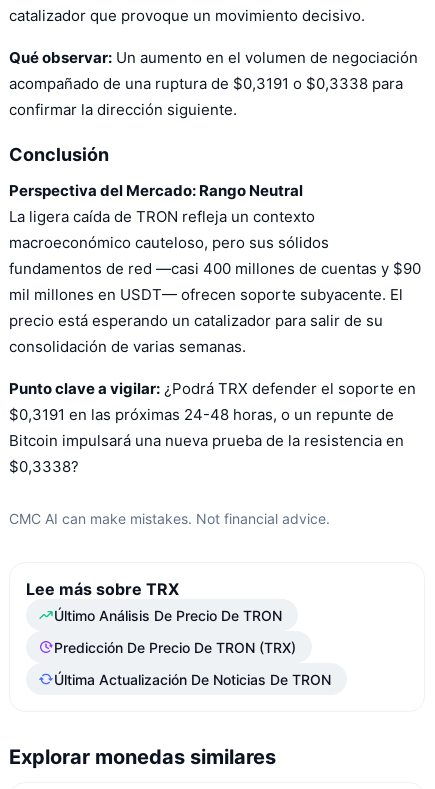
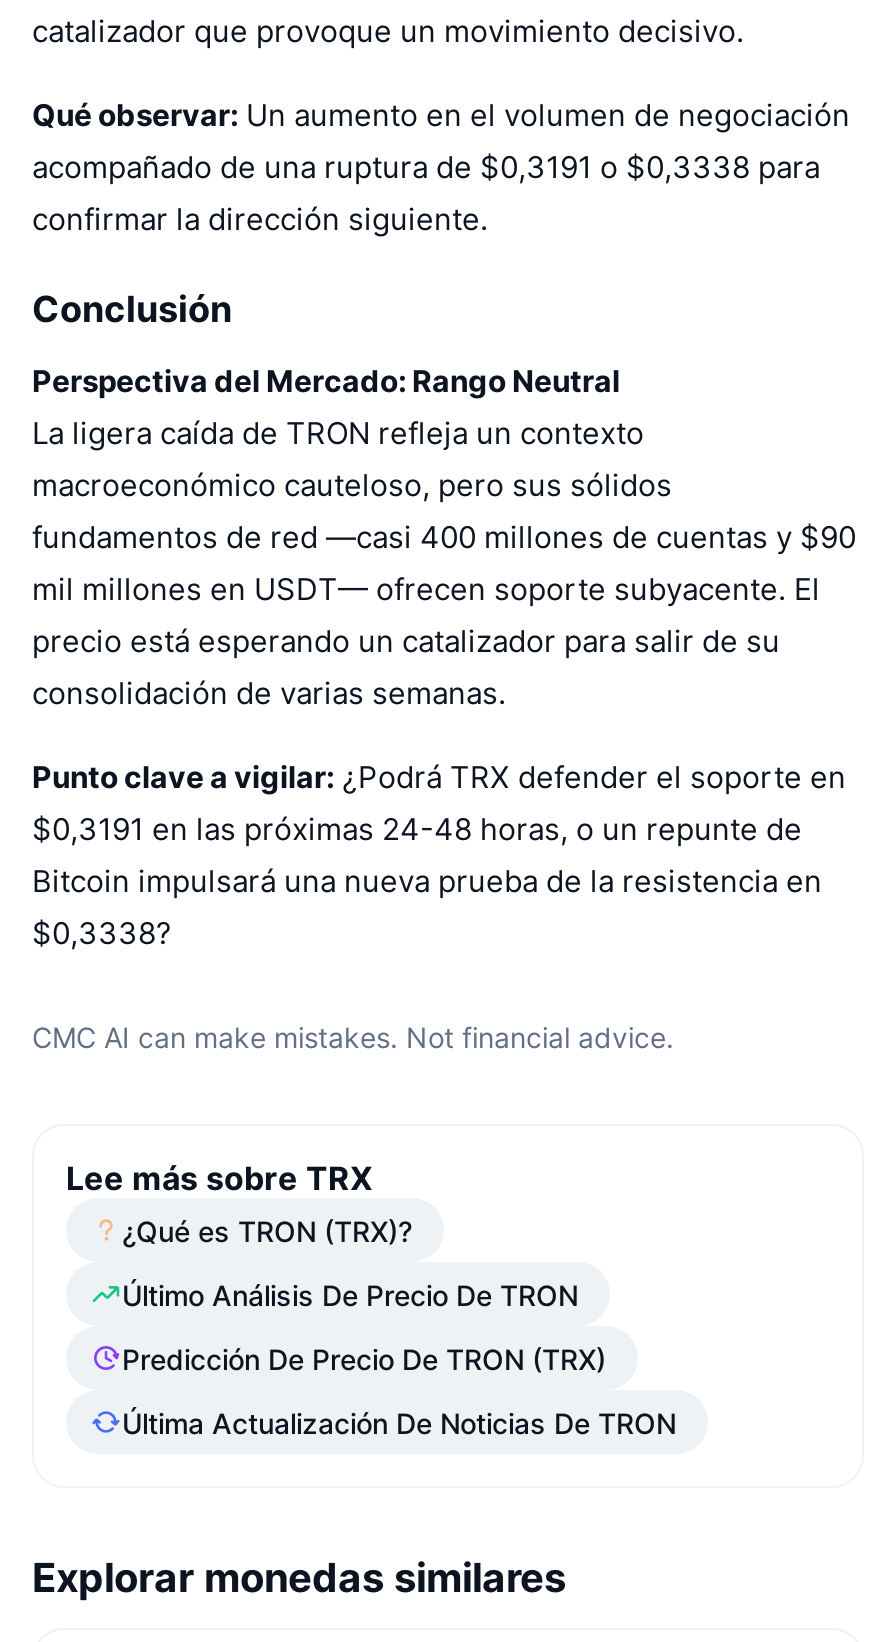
none -> [122,1213,412,1247] ¿Qué es TRON (TRX)?

